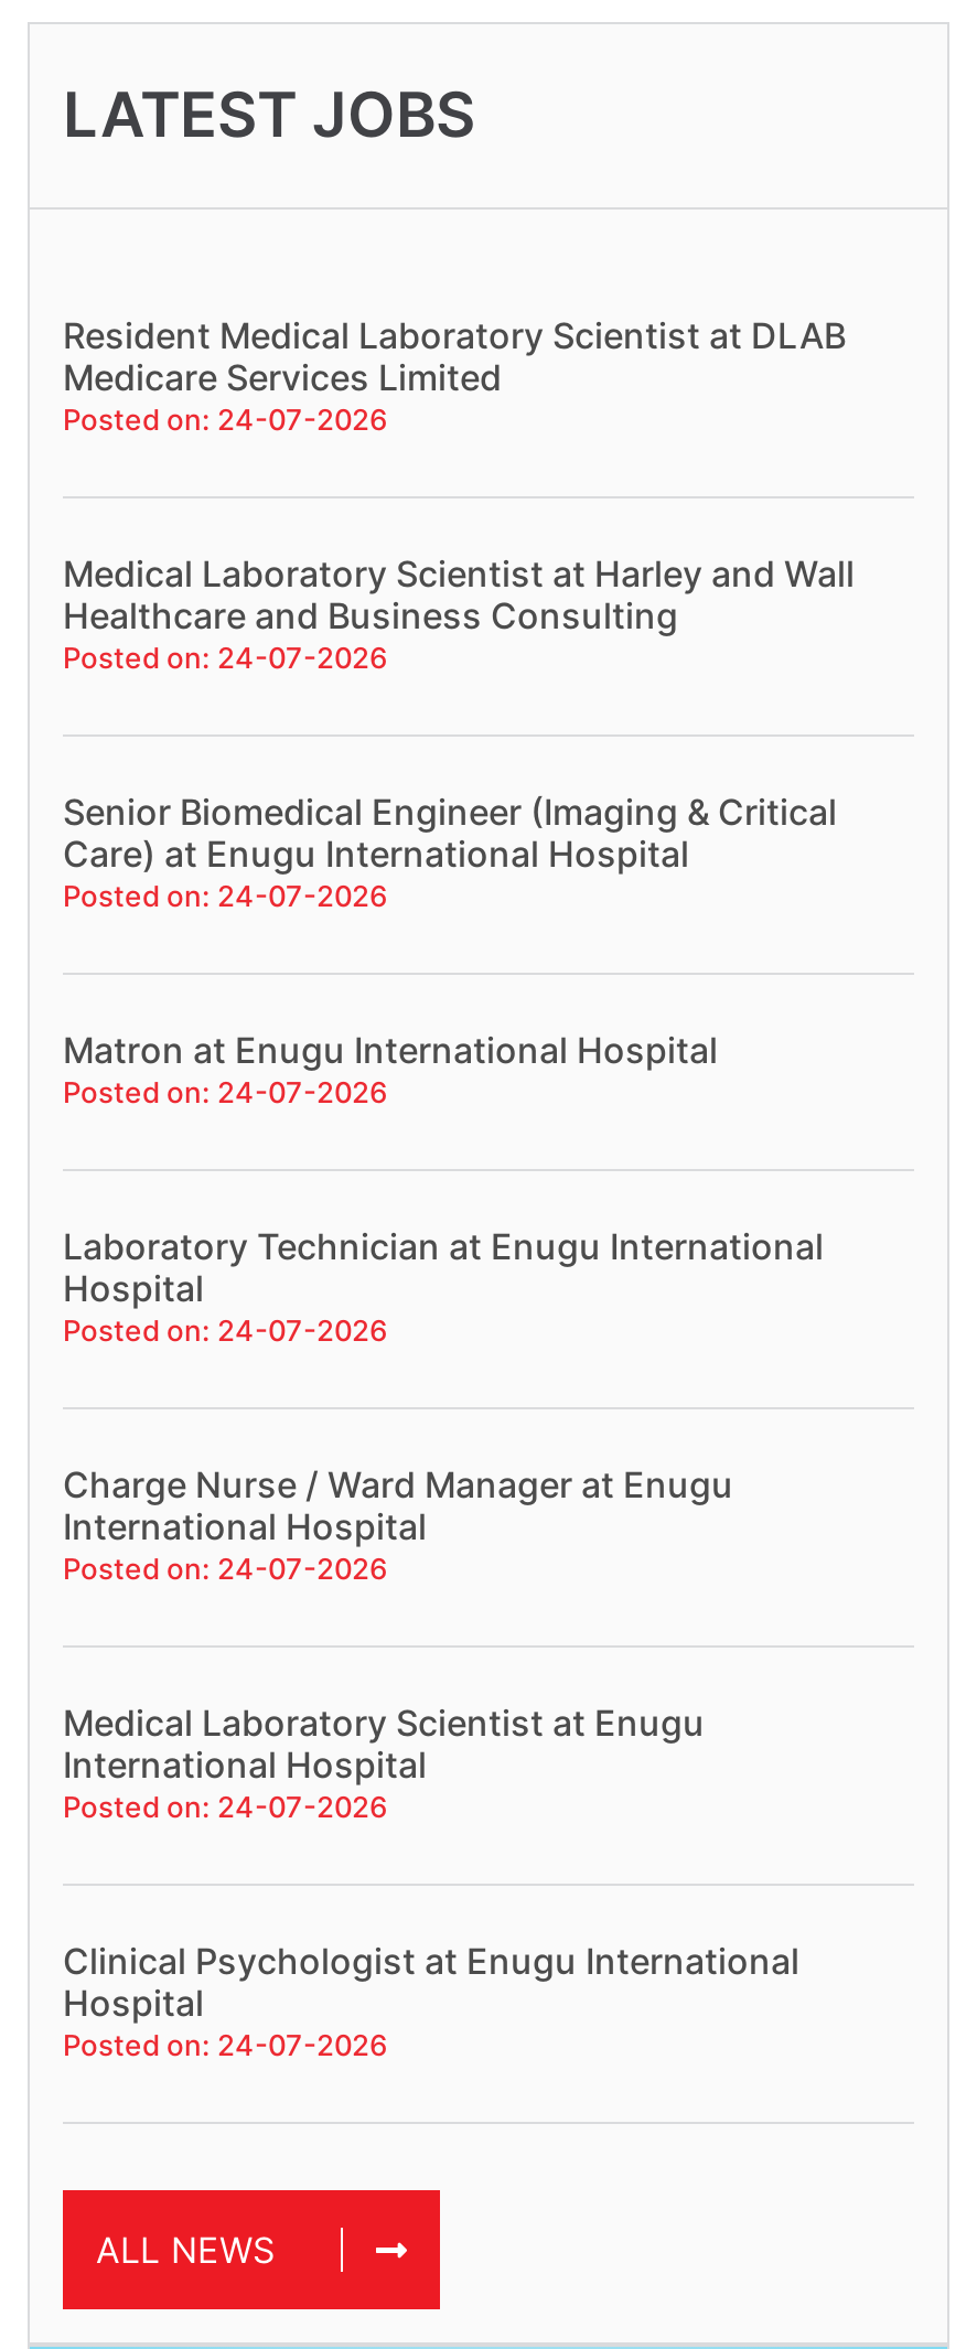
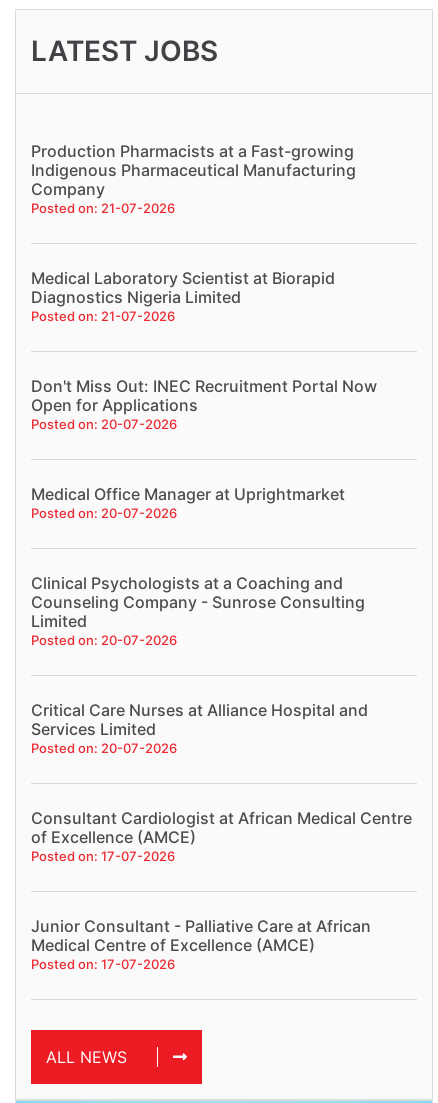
[63,314,846,437] Resident Medical Laboratory Scientist at DLAB | Medicare Services Limited | Posted on: 24-07-2026 -> [31,141,356,216] Production Pharmacists at a Fast-growing | Indigenous Pharmaceutical Manufacturing | Company | Posted on: 21-07-2026
[63,552,855,675] Medical Laboratory Scientist at Harley and Wall | Healthcare and Business Consulting | Posted on: 24-07-2026 -> [31,268,335,324] Medical Laboratory Scientist at Biorapid | Diagnostics Nigeria Limited | Posted on: 21-07-2026
[63,790,837,914] Senior Biomedical Engineer (Imaging & Critical | Care) at Enugu International Hospital | Posted on: 24-07-2026 -> [31,376,377,432] Don't Miss Out: INEC Recruitment Portal Now | Open for Applications | Posted on: 20-07-2026
[63,1028,718,1110] Matron at Enugu International Hospital | Posted on: 24-07-2026 -> [31,484,345,521] Medical Office Manager at Uprightmarket | Posted on: 20-07-2026
[63,1225,824,1348] Laboratory Technician at Enugu International | Hospital | Posted on: 24-07-2026 -> [31,573,365,648] Clinical Psychologists at a Coaching and | Counseling Company - Sunrose Consulting | Limited | Posted on: 20-07-2026
[63,1463,733,1586] Charge Nurse / Ward Manager at Enugu | International Hospital | Posted on: 24-07-2026 -> [31,700,368,756] Critical Care Nurses at Alliance Hospital and | Services Limited | Posted on: 20-07-2026
[63,1701,705,1825] Medical Laboratory Scientist at Enugu | International Hospital | Posted on: 24-07-2026 -> [31,808,412,864] Consultant Cardiologist at African Medical Centre | of Excellence (AMCE) | Posted on: 17-07-2026
[63,1939,799,2063] Clinical Psychologist at Enugu International | Hospital | Posted on: 24-07-2026 -> [31,916,371,972] Junior Consultant - Palliative Care at African | Medical Centre of Excellence (AMCE) | Posted on: 17-07-2026

